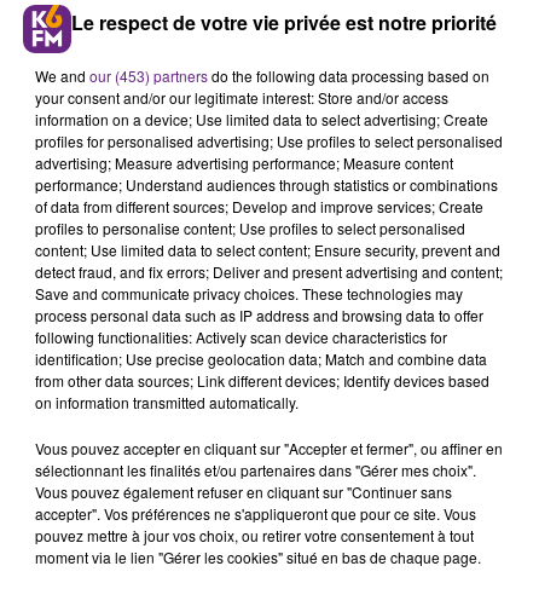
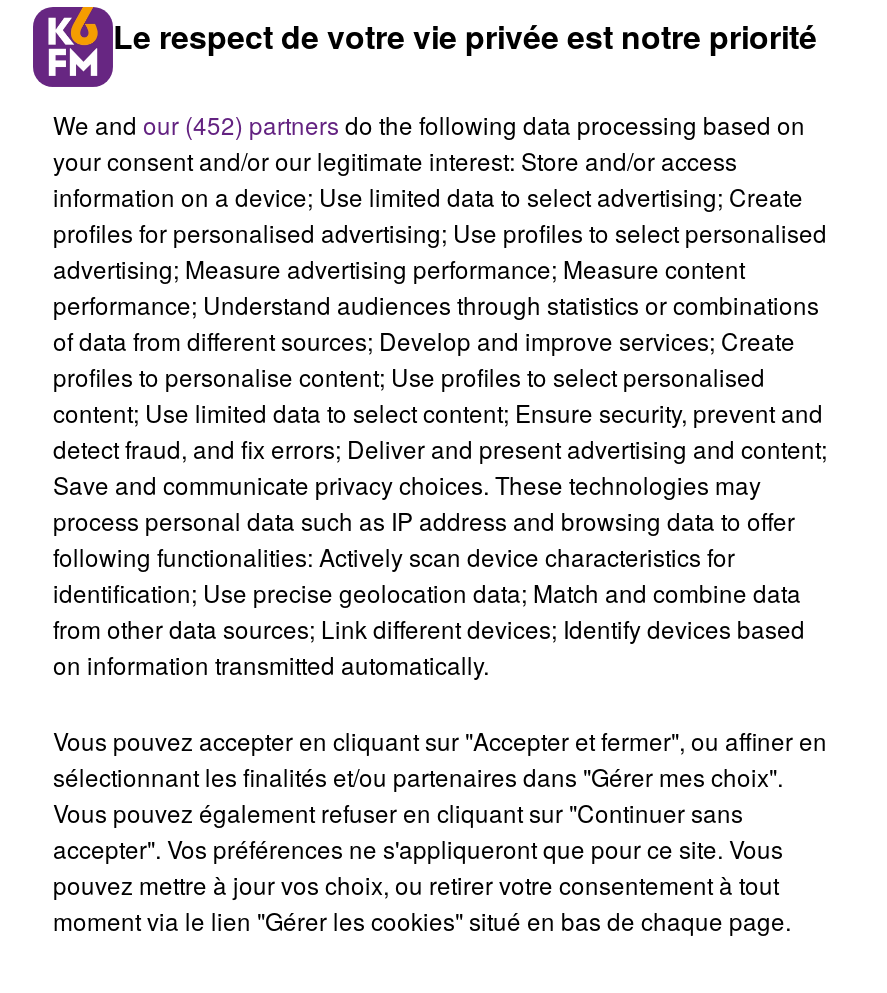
[35,65,489,86] We and our (453) partners do the following data processing based on -> [53,107,805,141] We and our (452) partners do the following data processing based on

